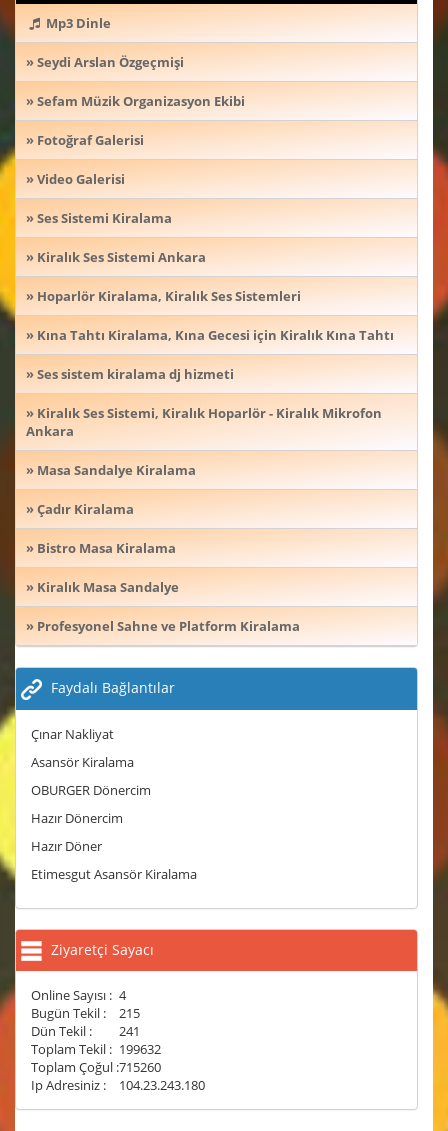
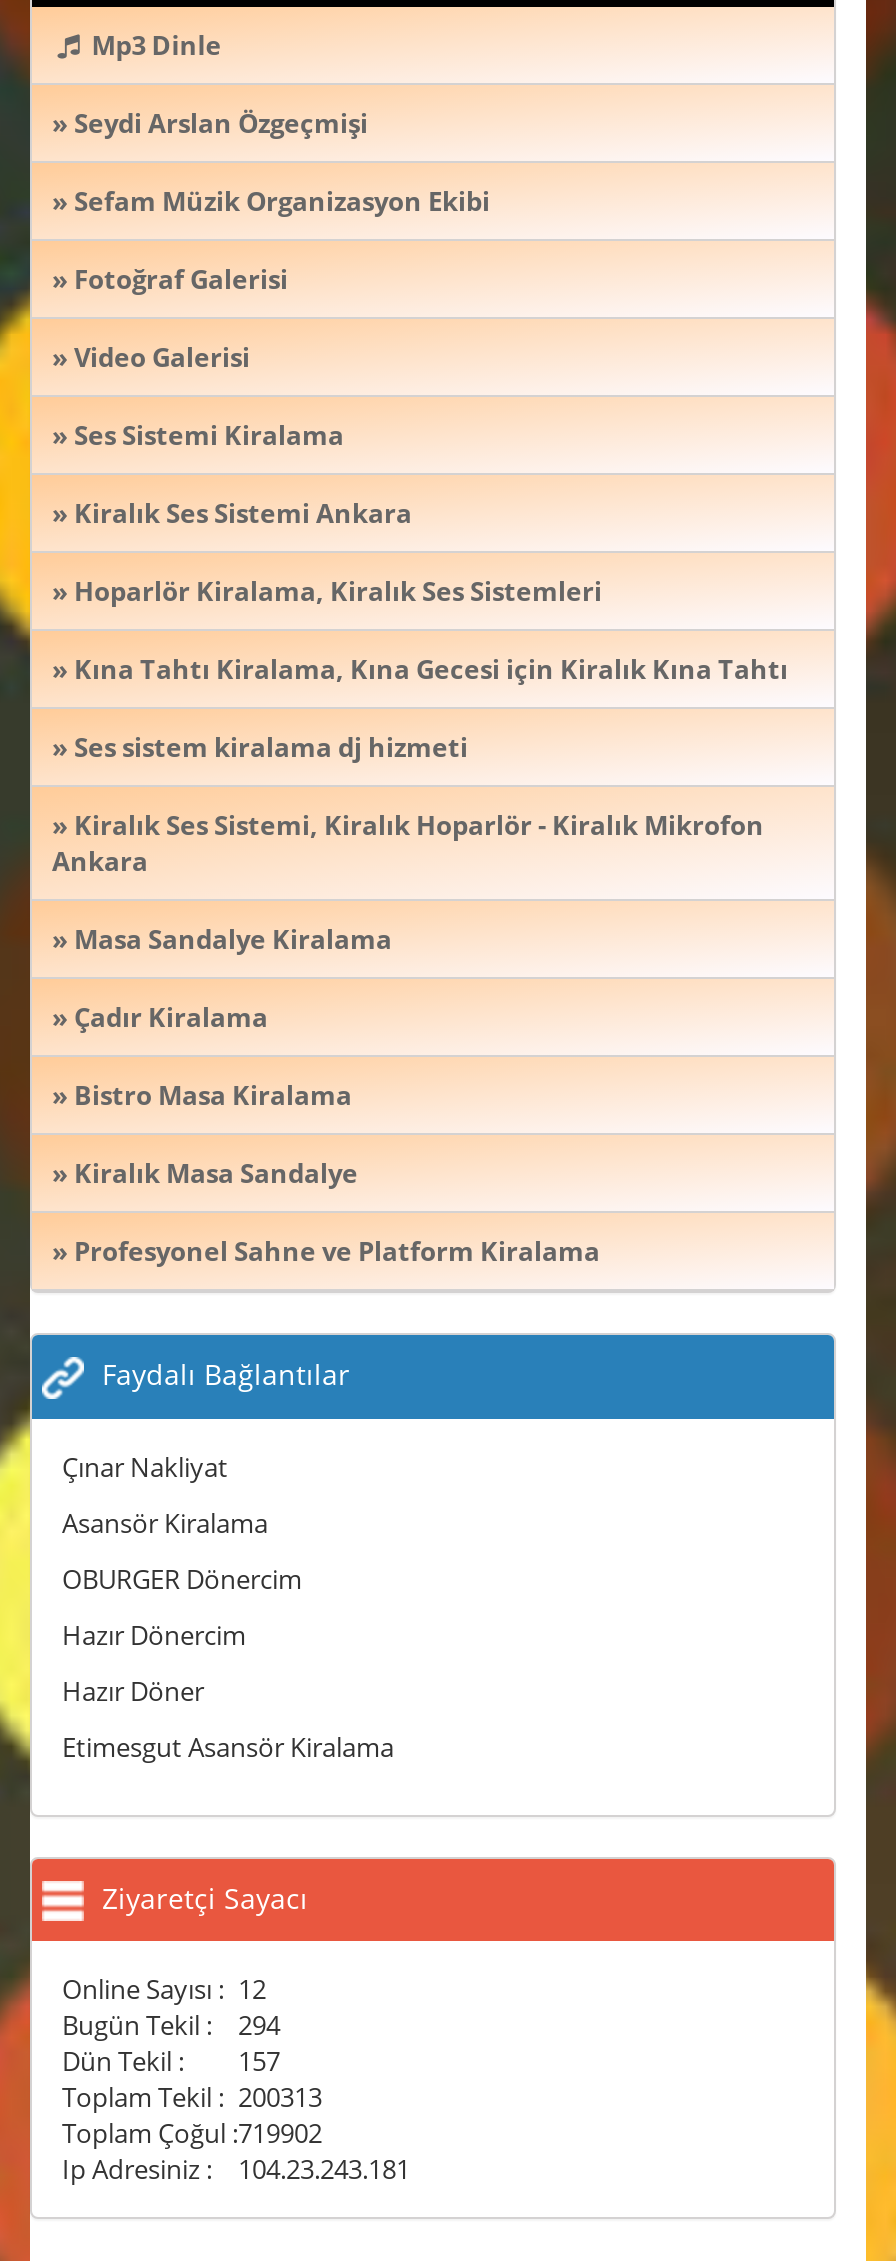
[31,986,126,1004] Online Sayısı : 4 -> [62,1971,266,2007] Online Sayısı : 12
[31,1004,140,1022] Bugün Tekil : 215 -> [62,2007,280,2043] Bugün Tekil : 294
[31,1022,140,1040] Dün Tekil : 241 -> [62,2043,280,2079] Dün Tekil : 157
[31,1040,161,1058] Toplam Tekil : 199632 -> [62,2079,322,2115] Toplam Tekil : 200313
[31,1058,161,1076] Toplam Çoğul : 715260 -> [62,2115,322,2151] Toplam Çoğul : 719902
[31,1076,205,1094] Ip Adresiniz : 104.23.243.180 -> [62,2151,410,2187] Ip Adresiniz : 104.23.243.181

